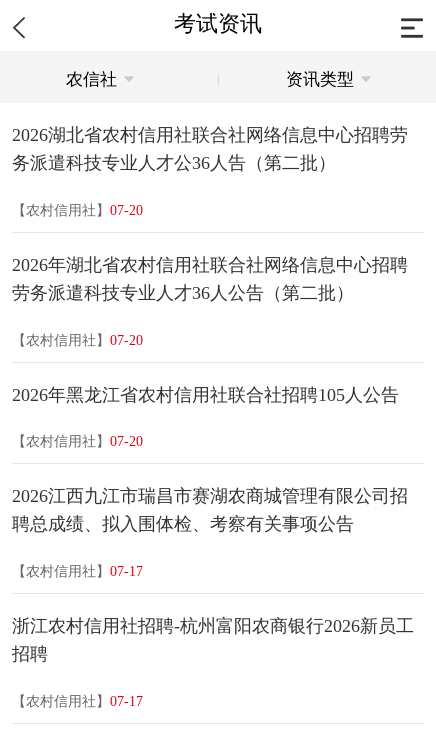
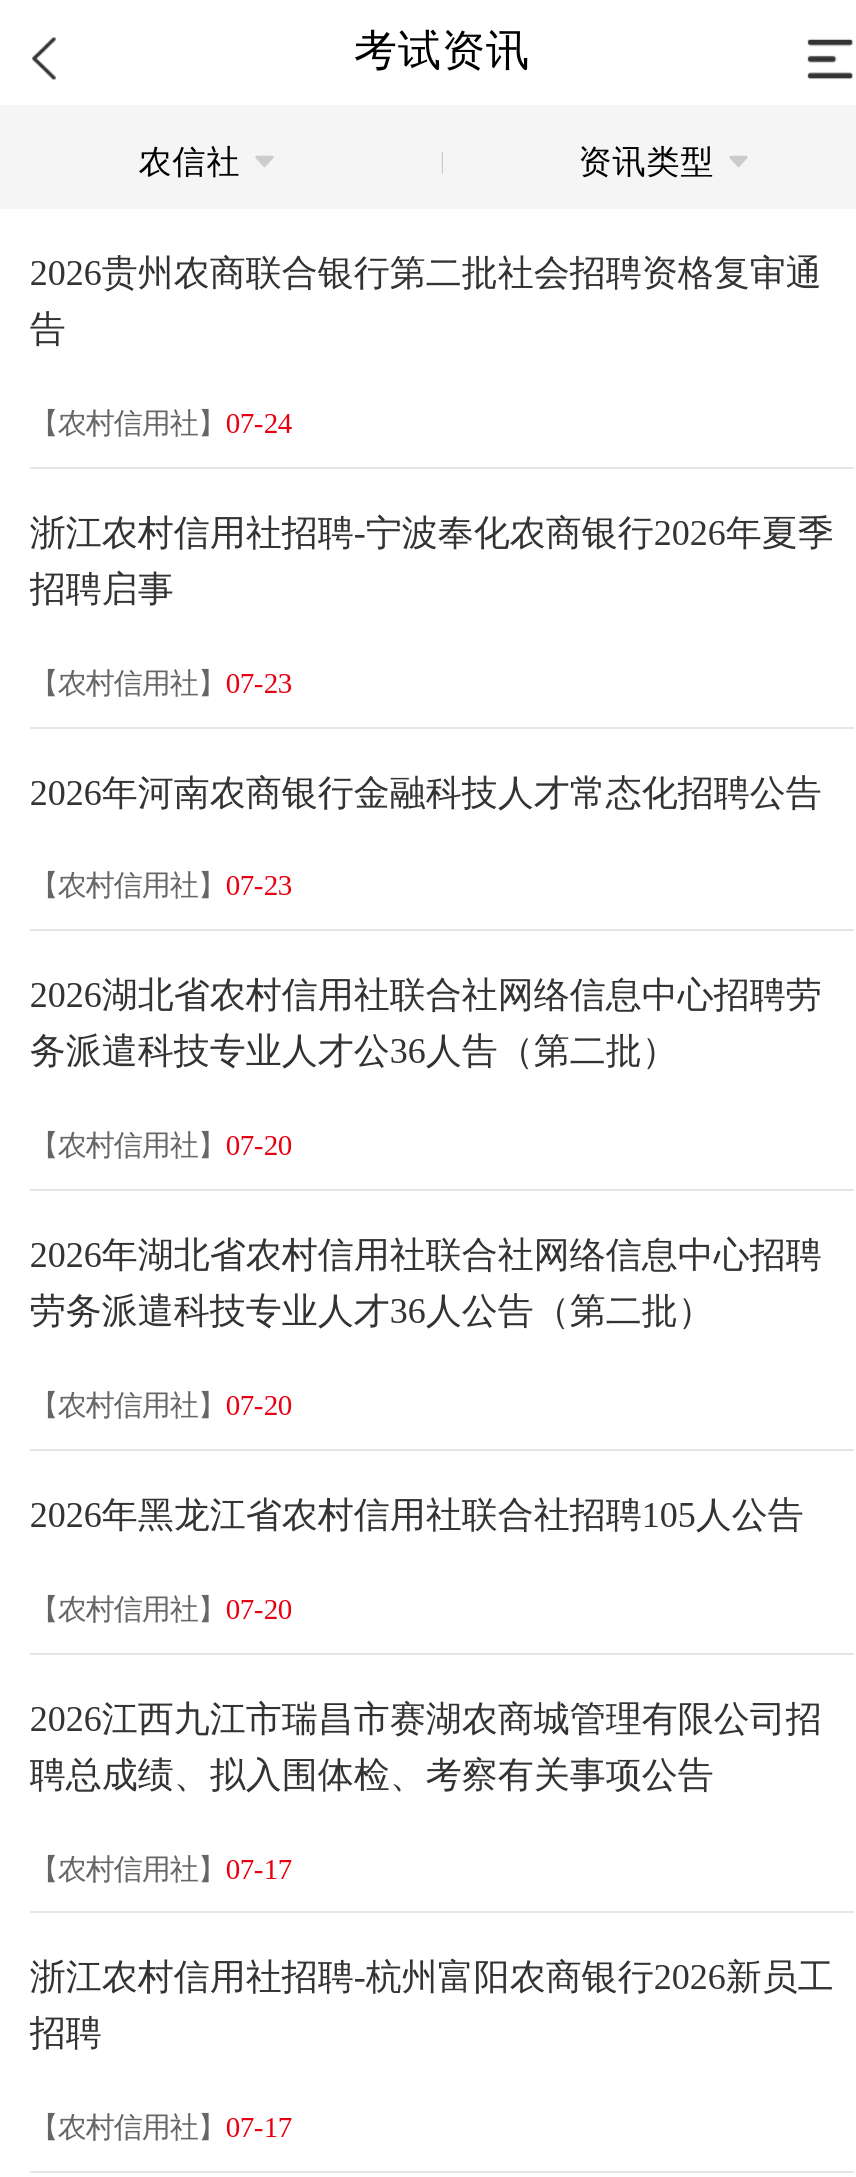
none -> [30,253,834,902] 2026贵州农商联合银行第二批社会招聘资格复审通 | 告 | 【农村信用社】07-24 | 浙江农村信用社招聘-宁波奉化农商银行2026年夏季 | 招聘启事 | 【农村信用社】07-23 | 2026年河南农商银行金融科技人才常态化招聘公告 | 【农村信用社】07-23

